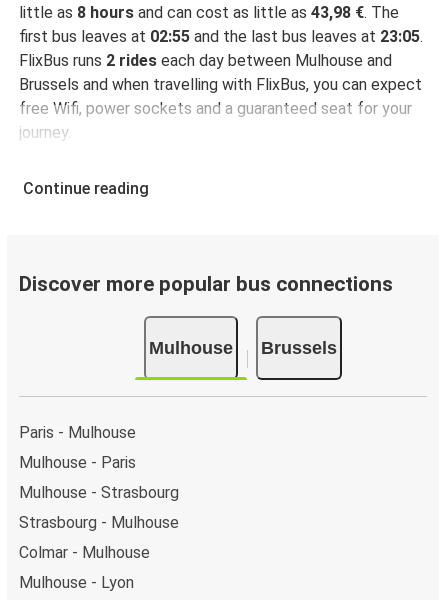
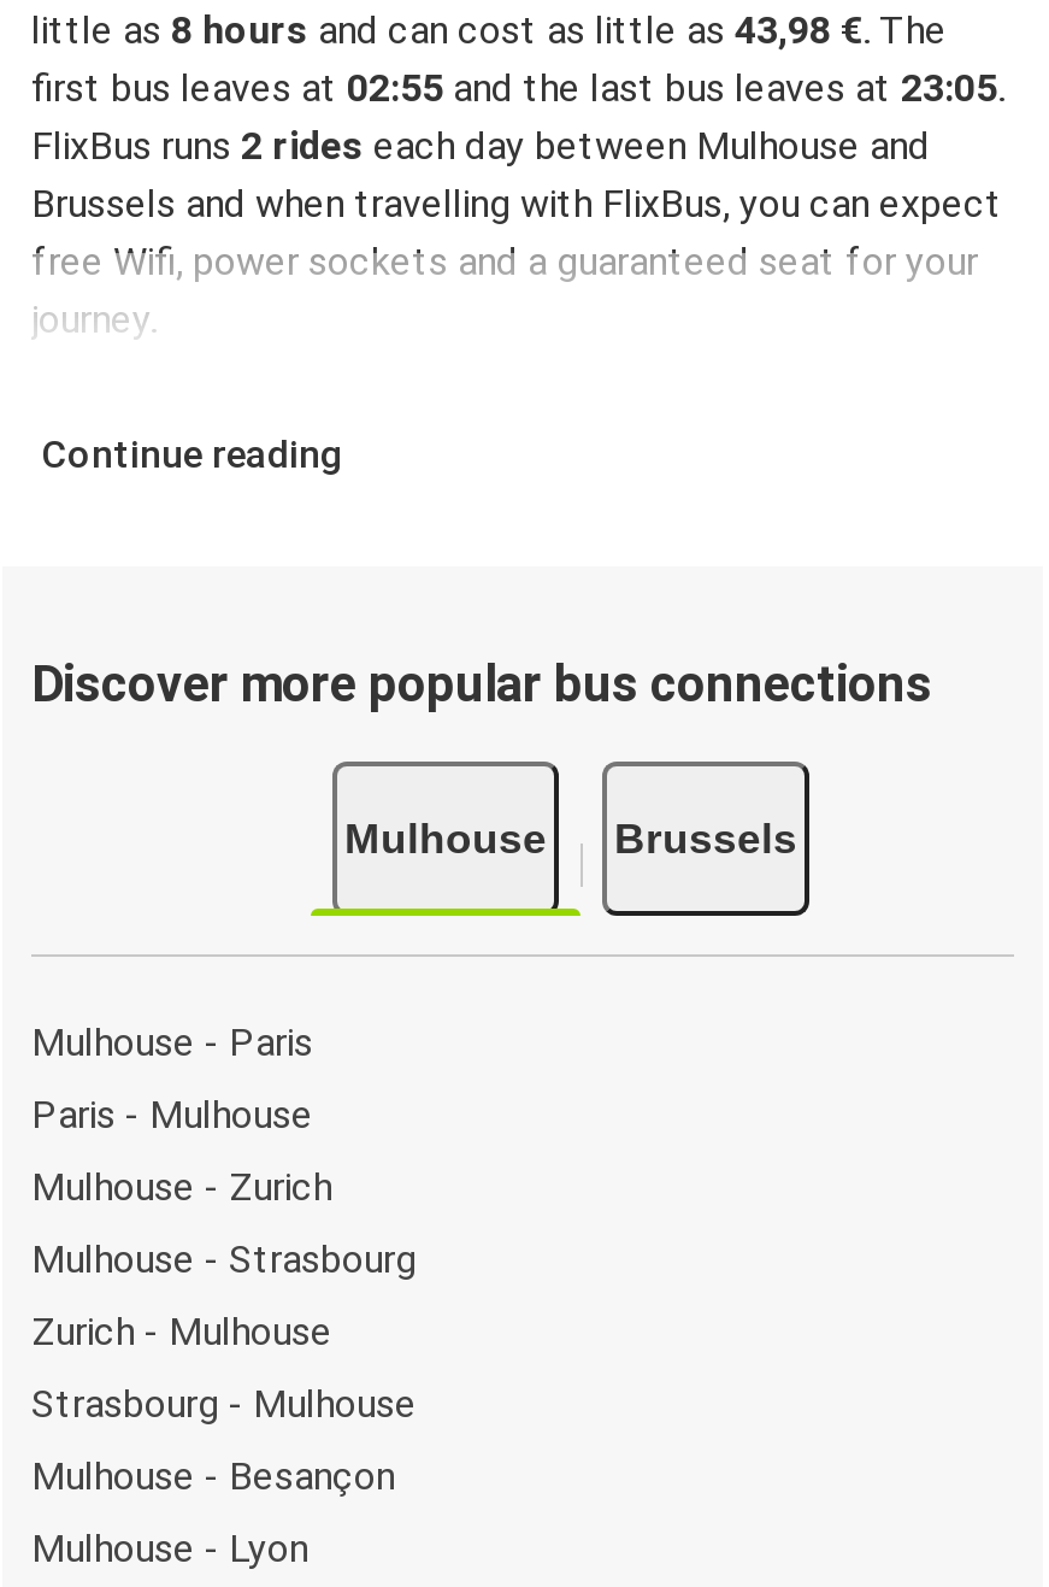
none -> [31,1163,332,1209] Mulhouse - Zurich
moved [19,452,136,471] -> [31,1018,313,1064]: Mulhouse - Paris
none -> [31,1307,332,1353] Zurich - Mulhouse
[19,542,150,561] Colmar - Mulhouse -> [31,1452,395,1498] Mulhouse - Besançon

